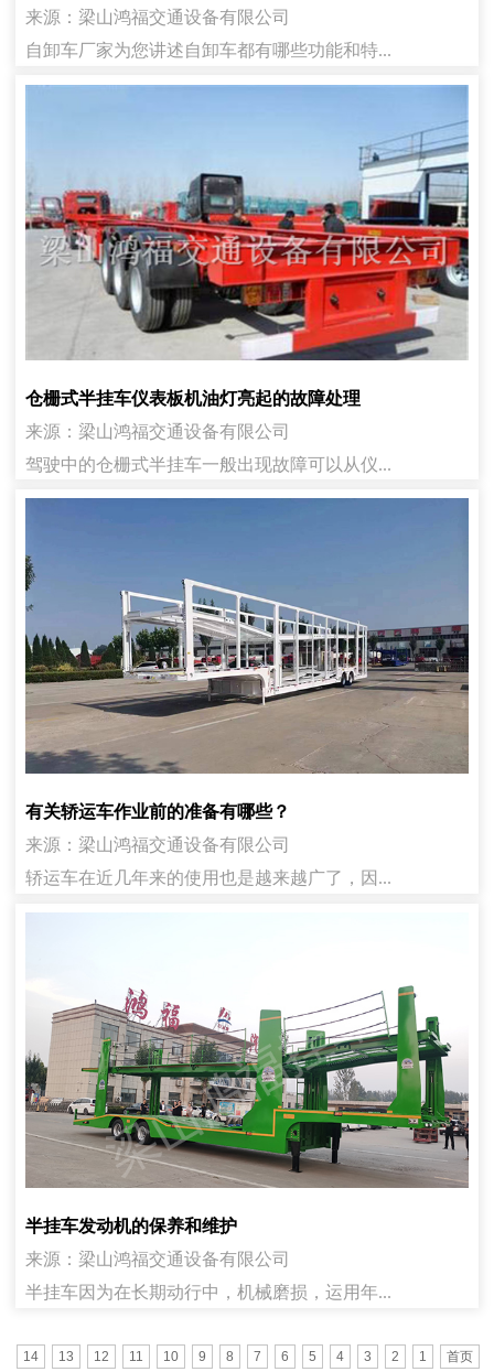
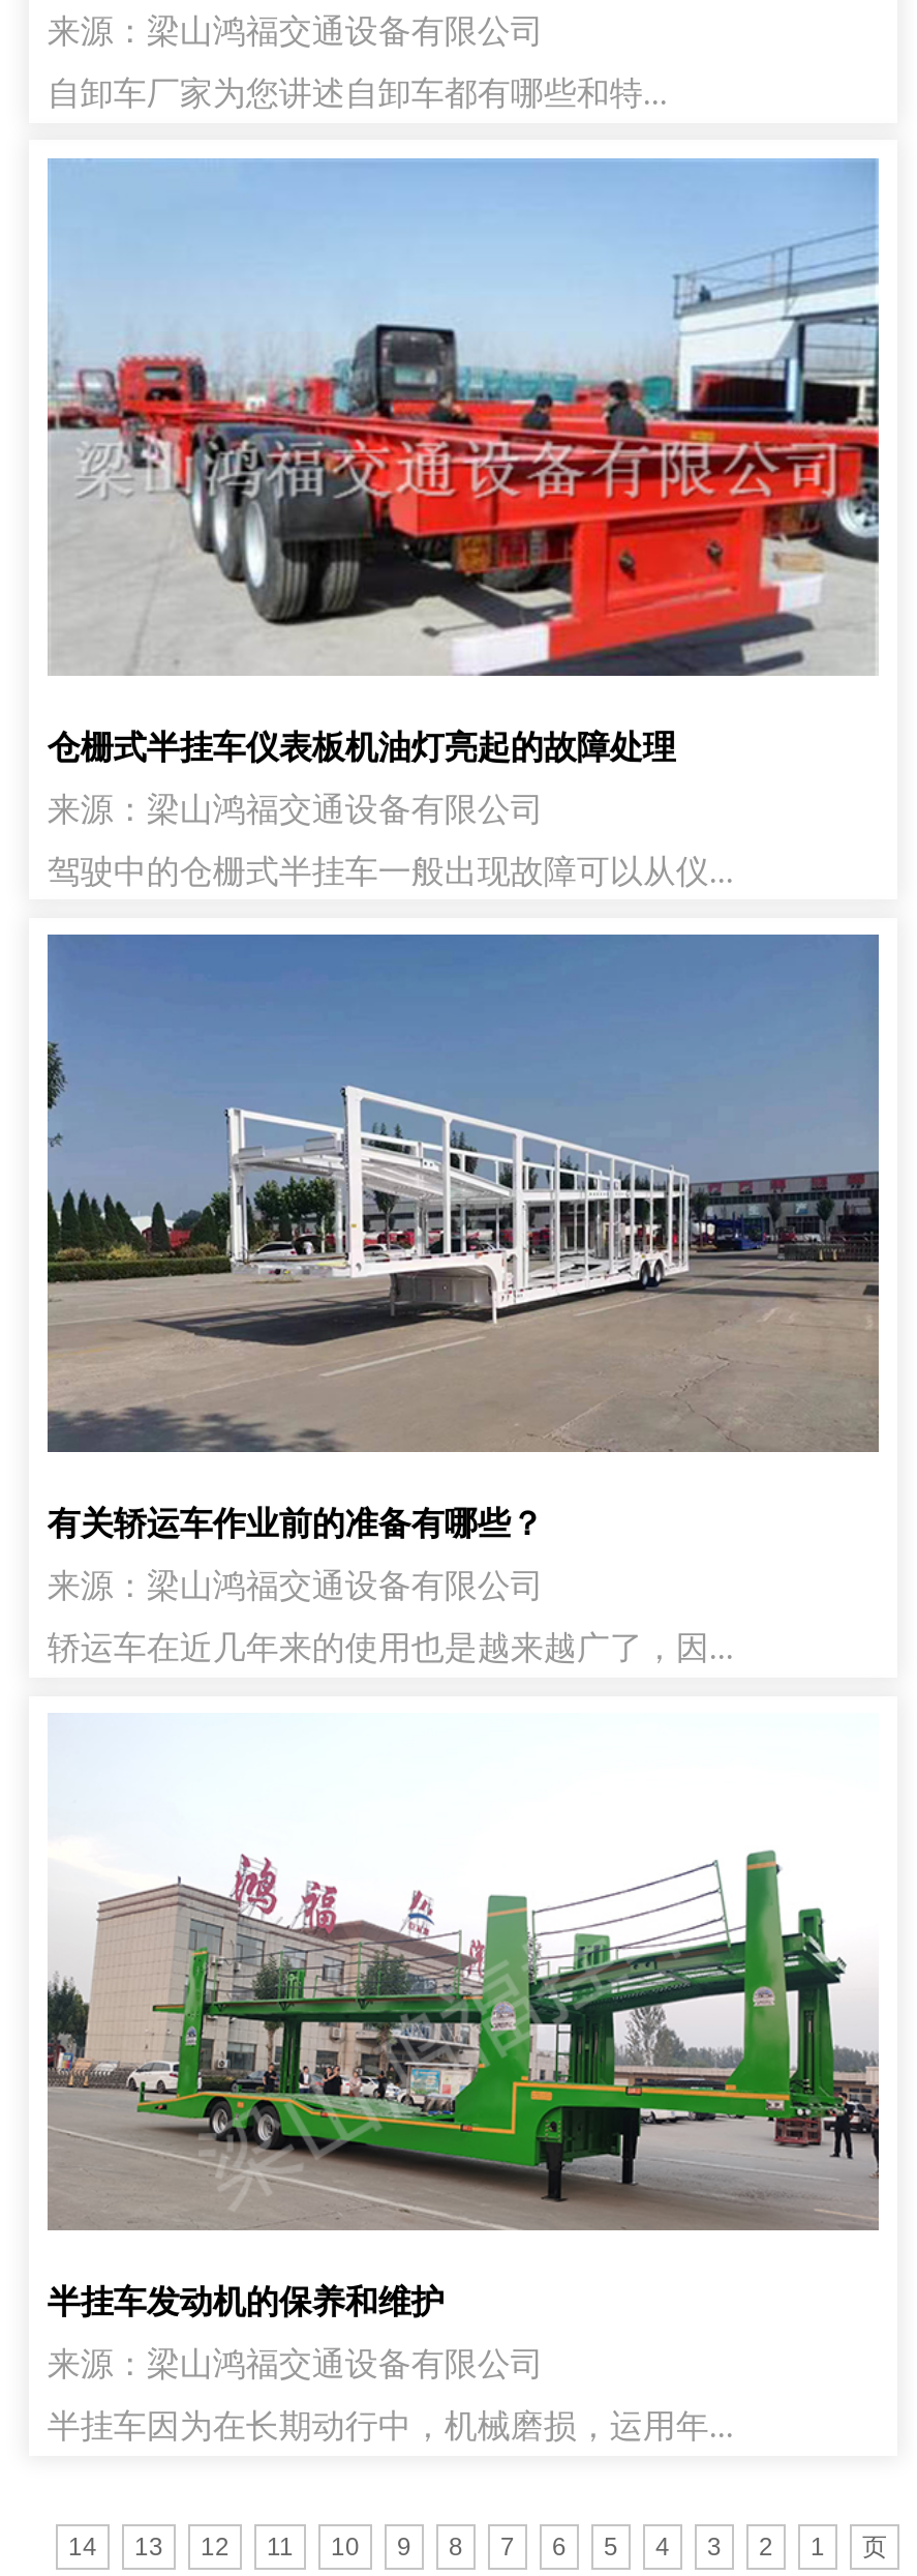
[25,41,391,60] 自卸车厂家为您讲述自卸车都有哪些功能和特... -> [47,76,667,111] 自卸车厂家为您讲述自卸车都有哪些和特...
[447,1348,473,1364] 首页 -> [862,2532,887,2561] 页

